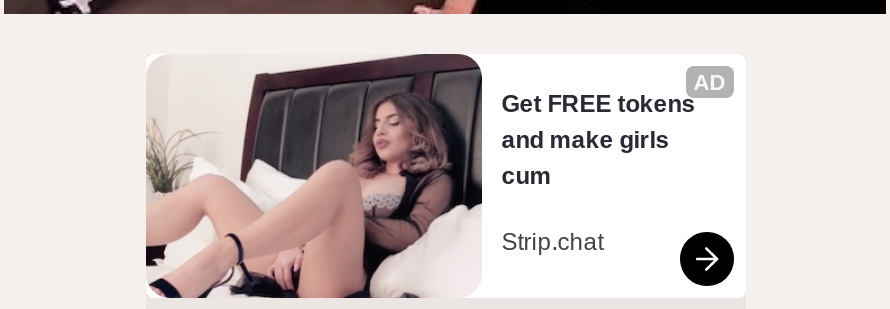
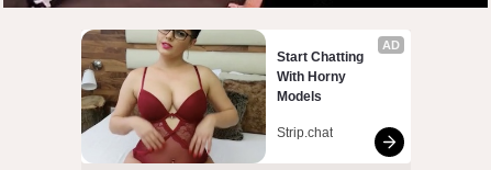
[144,54,695,300] [image] | Get FREE tokens | and make girls | cum -> [80,29,363,165] [image] | Start Chatting | With Horny | Models

